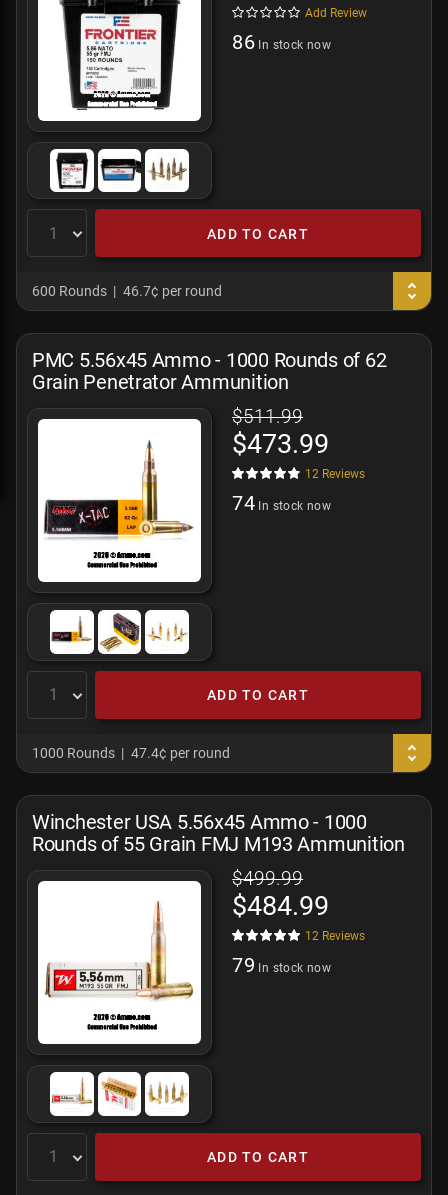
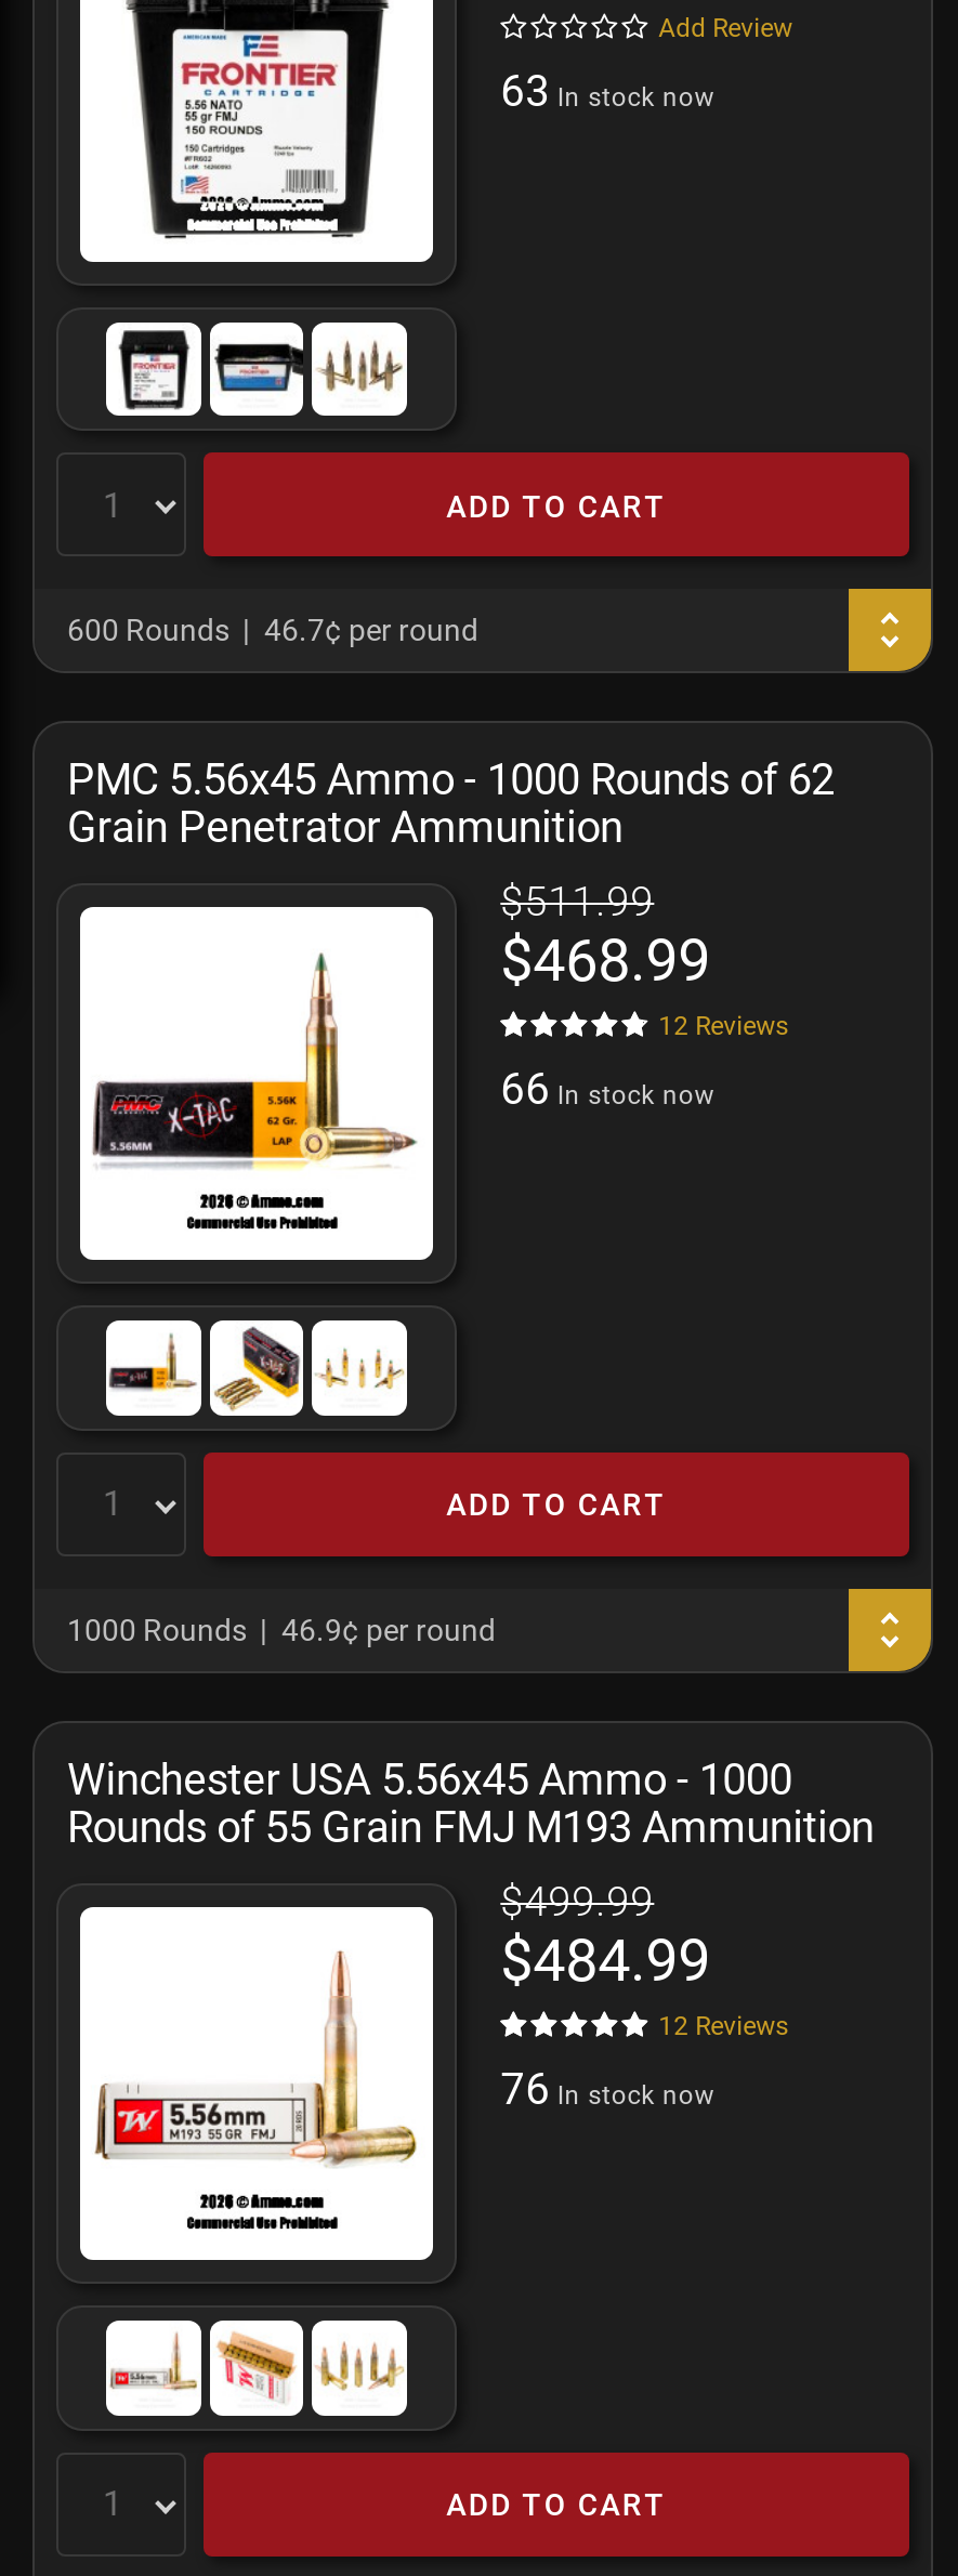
[232,30,331,54] 86 In stock now -> [501,64,715,116] 63 In stock now
[232,428,329,460] $473.99 -> [501,927,711,996] $468.99
[232,491,331,515] 74 In stock now -> [501,1064,715,1115] 66 In stock now
[32,745,230,761] 1000 Rounds 47.4¢ per round -> [67,1612,496,1647] 1000 Rounds 46.9¢ per round
[232,953,331,977] 79 In stock now -> [501,2063,715,2115] 76 In stock now

